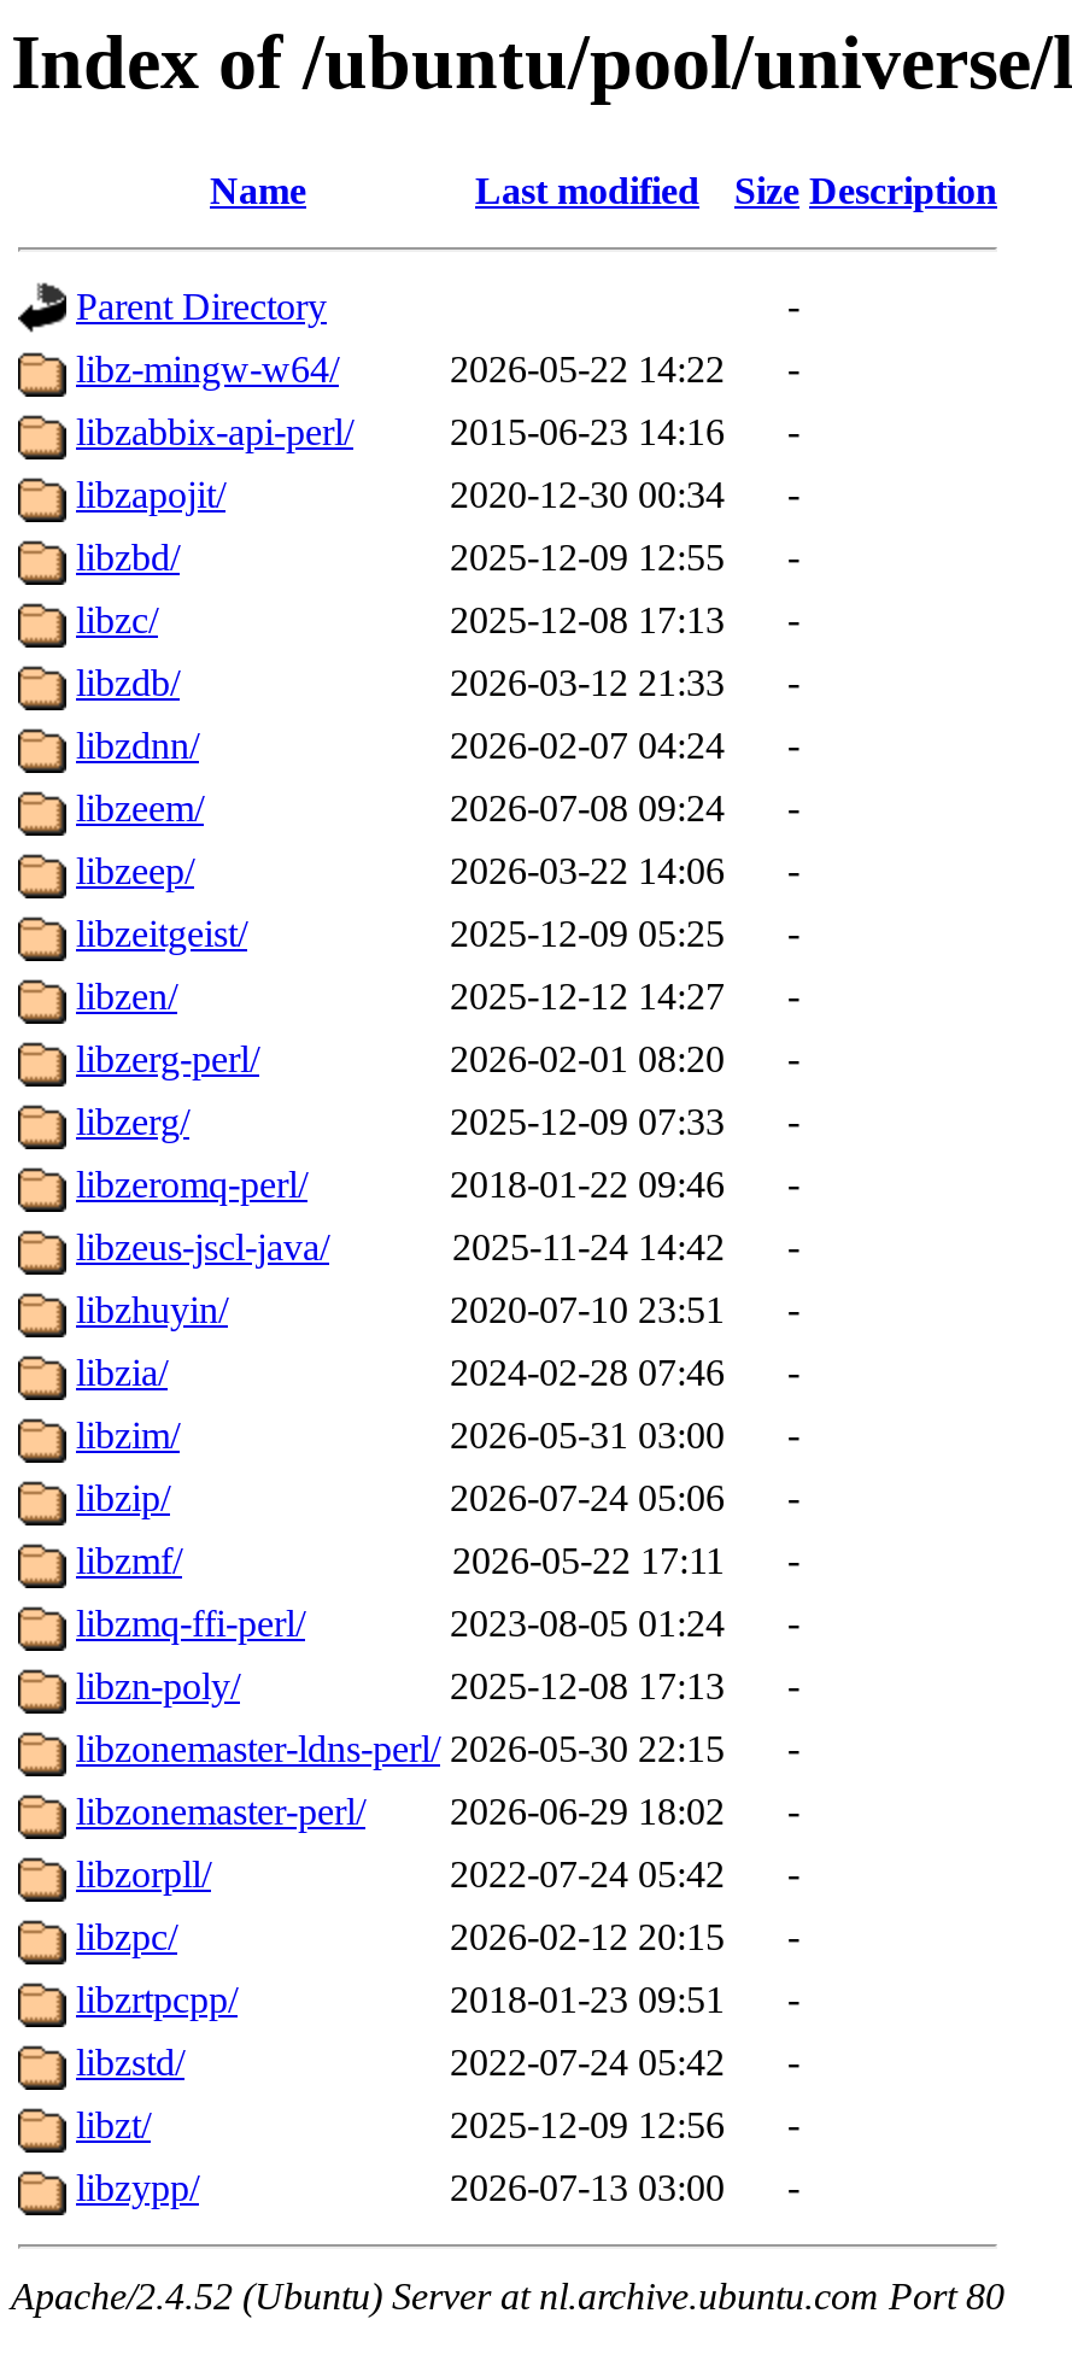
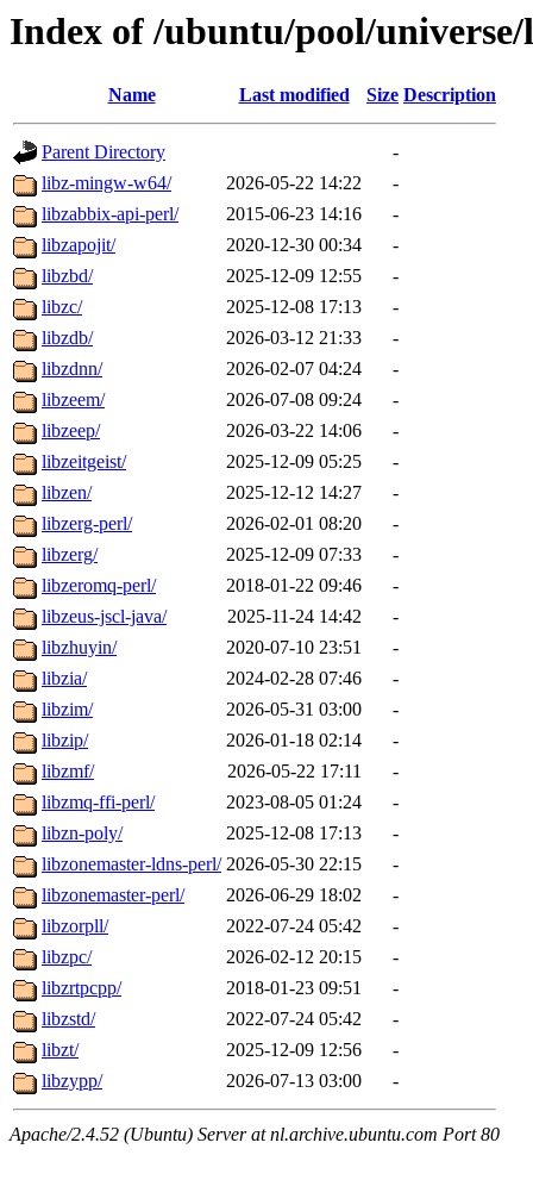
[450,1478,725,1519] 2026-07-24 05:06 -> [226,730,362,751] 2026-01-18 02:14

